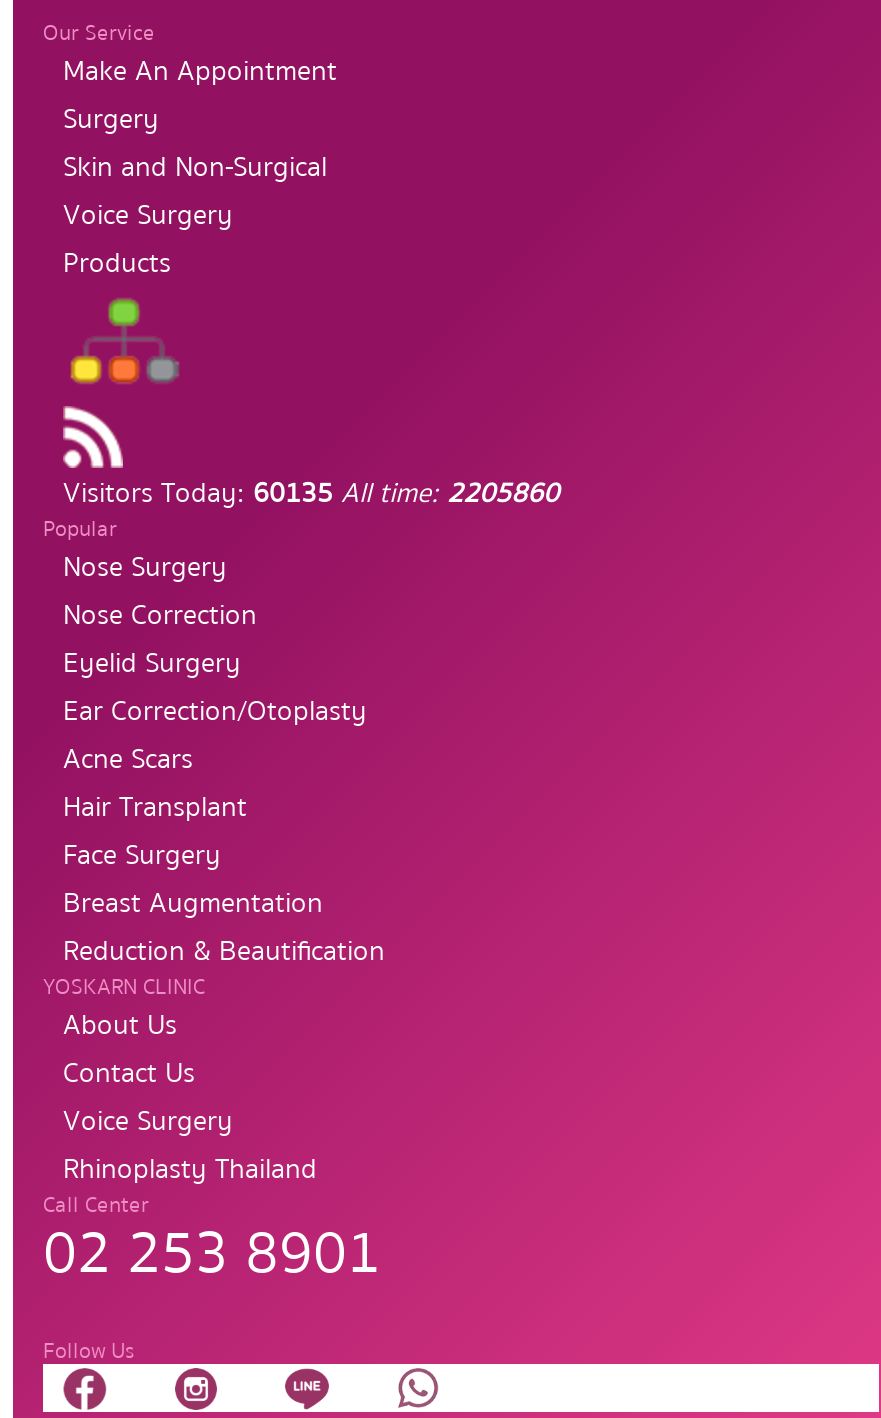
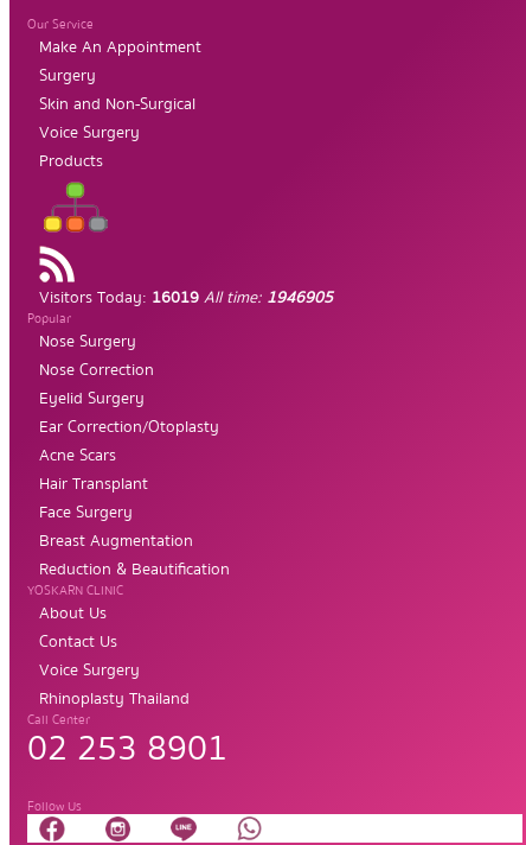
[63,471,559,515] Visitors Today: 60135 All time: 2205860 -> [39,284,333,311] Visitors Today: 16019 All time: 1946905

